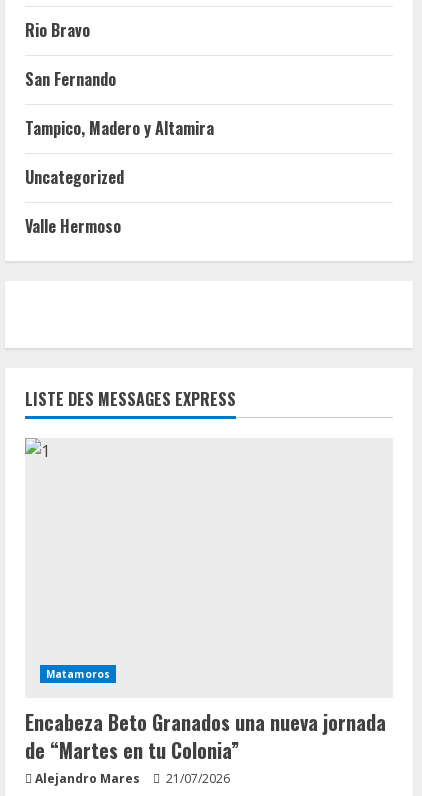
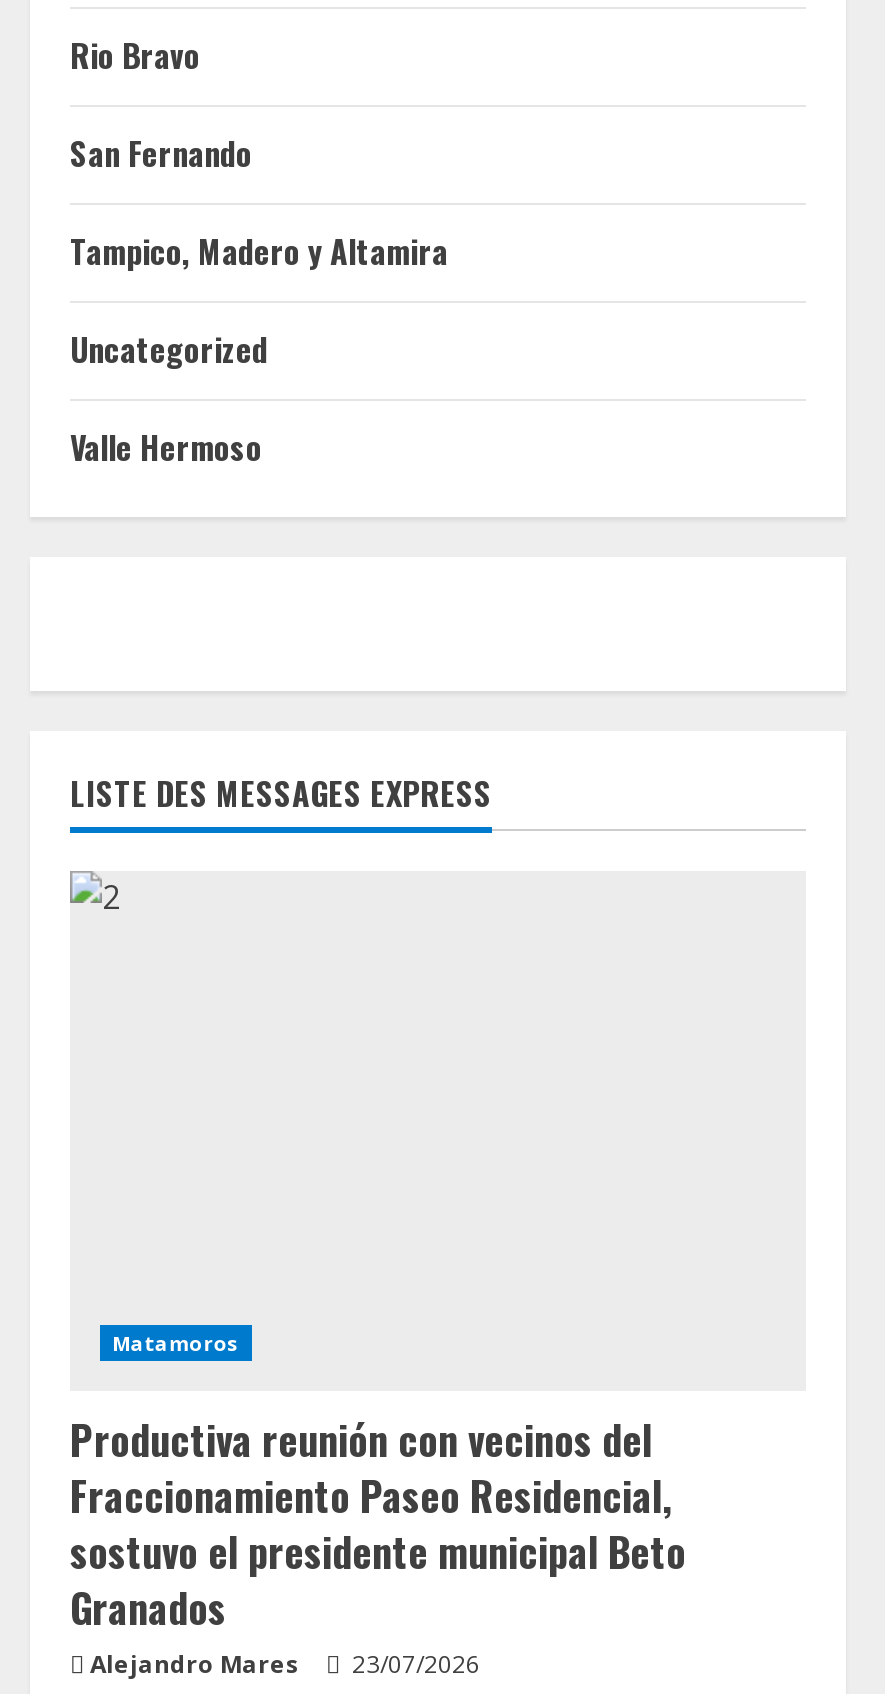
[25,707,386,765] Encabeza Beto Granados una nueva jornada | de “Martes en tu Colonia” -> [70,1409,686,1637] Productiva reunión con vecinos del | Fraccionamiento Paseo Residencial, | sostuvo el presidente municipal Beto | Granados
[35,770,230,787] Alejandro Mares 21/07/2026 -> [90,1647,480,1681] Alejandro Mares 23/07/2026

